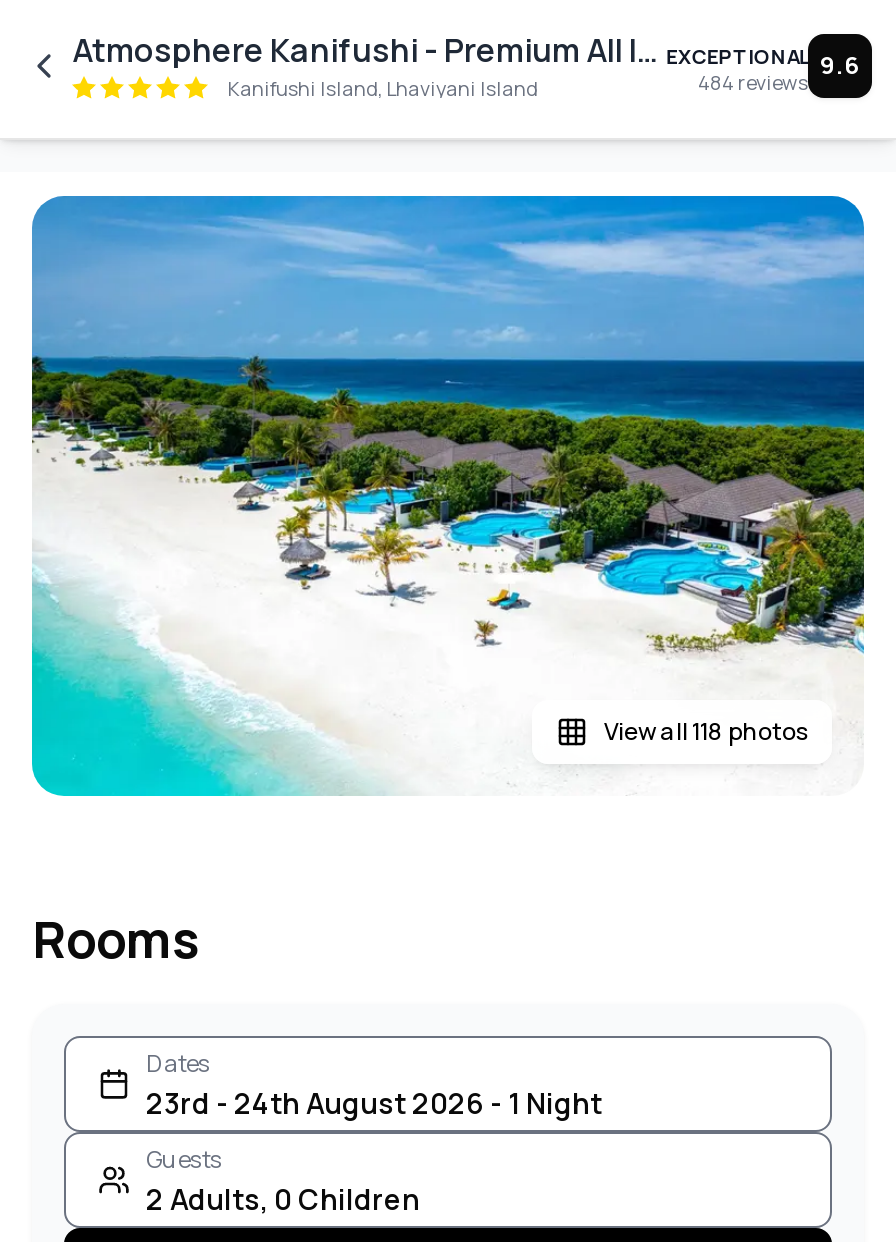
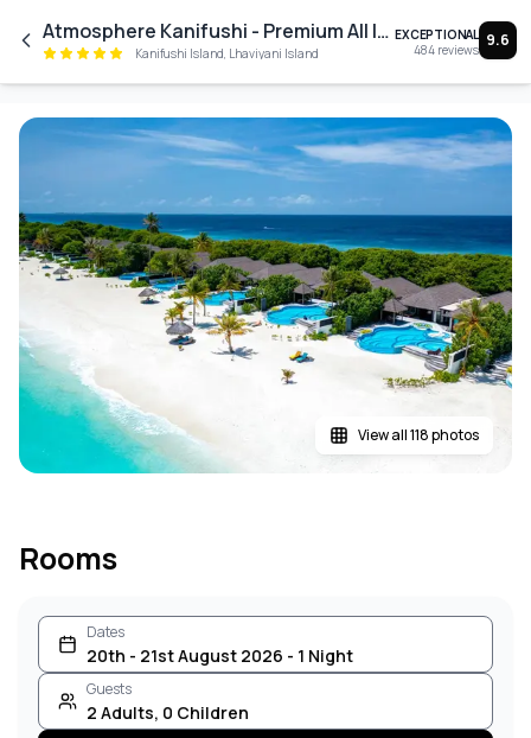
[146,1083,602,1121] 23rd - 24th August 2026 - 1 Night -> [87,644,353,666] 20th - 21st August 2026 - 1 Night

